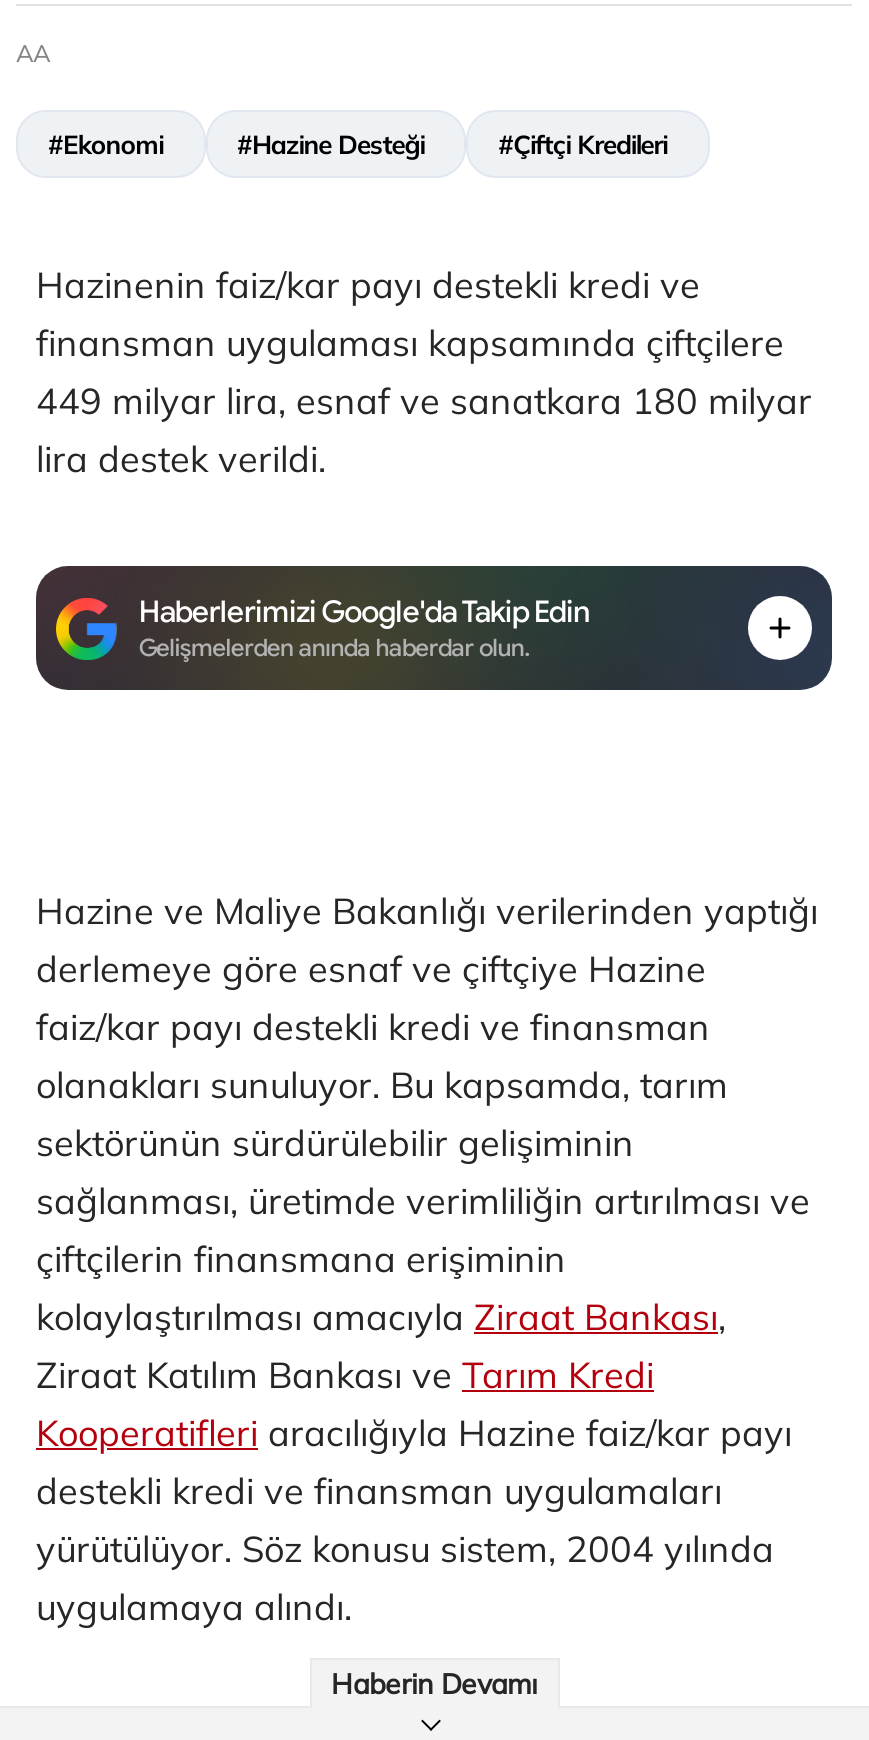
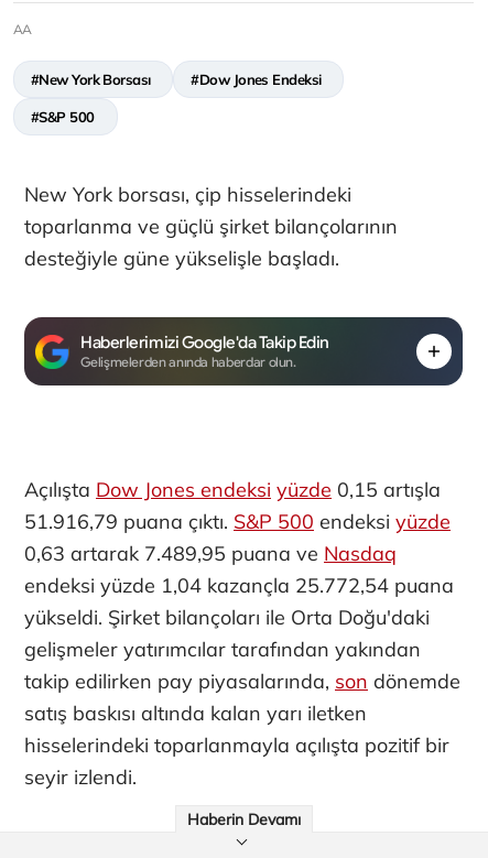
[36,129,812,483] #Ekonomi | #Hazine Desteği | #Çiftçi Kredileri | Hazinenin faiz/kar payı destekli kredi ve | finansman uygulaması kapsamında çiftçilere | 449 milyar lira, esnaf ve sanatkara 180 milyar | lira destek verildi. -> [24,71,398,271] #New York Borsası | #Dow Jones Endeksi | #S&P 500 | New York borsası, çip hisselerindeki | toparlanma ve güçlü şirket bilançolarının | desteğiyle güne yükselişle başladı.
[36,889,818,1631] Hazine ve Maliye Bakanlığı verilerinden yaptığı | derlemeye göre esnaf ve çiftçiye Hazine | faiz/kar payı destekli kredi ve finansman | olanakları sunuluyor. Bu kapsamda, tarım | sektörünün sürdürülebilir gelişiminin | sağlanması, üretimde verimliliğin artırılması ve | çiftçilerin finansmana erişiminin | kolaylaştırılması amacıyla Ziraat Bankası, | Ziraat Katılım Bankası ve Tarım Kredi | Kooperatifleri aracılığıyla Hazine faiz/kar payı | destekli kredi ve finansman uygulamaları | yürütülüyor. Söz konusu sistem, 2004 yılında | uygulamaya alındı. -> [24,477,460,790] Açılışta Dow Jones endeksi yüzde 0,15 artışla | 51.916,79 puana çıktı. S&P 500 endeksi yüzde | 0,63 artarak 7.489,95 puana ve Nasdaq | endeksi yüzde 1,04 kazançla 25.772,54 puana | yükseldi. Şirket bilançoları ile Orta Doğu'daki | gelişmeler yatırımcılar tarafından yakından | takip edilirken pay piyasalarında, son dönemde | satış baskısı altında kalan yarı iletken | hisselerindeki toparlanmayla açılışta pozitif bir | seyir izlendi.

